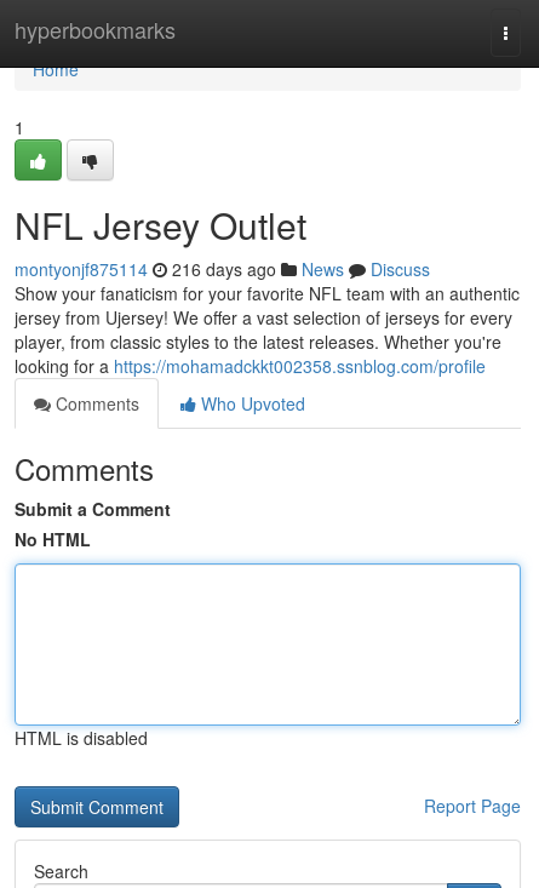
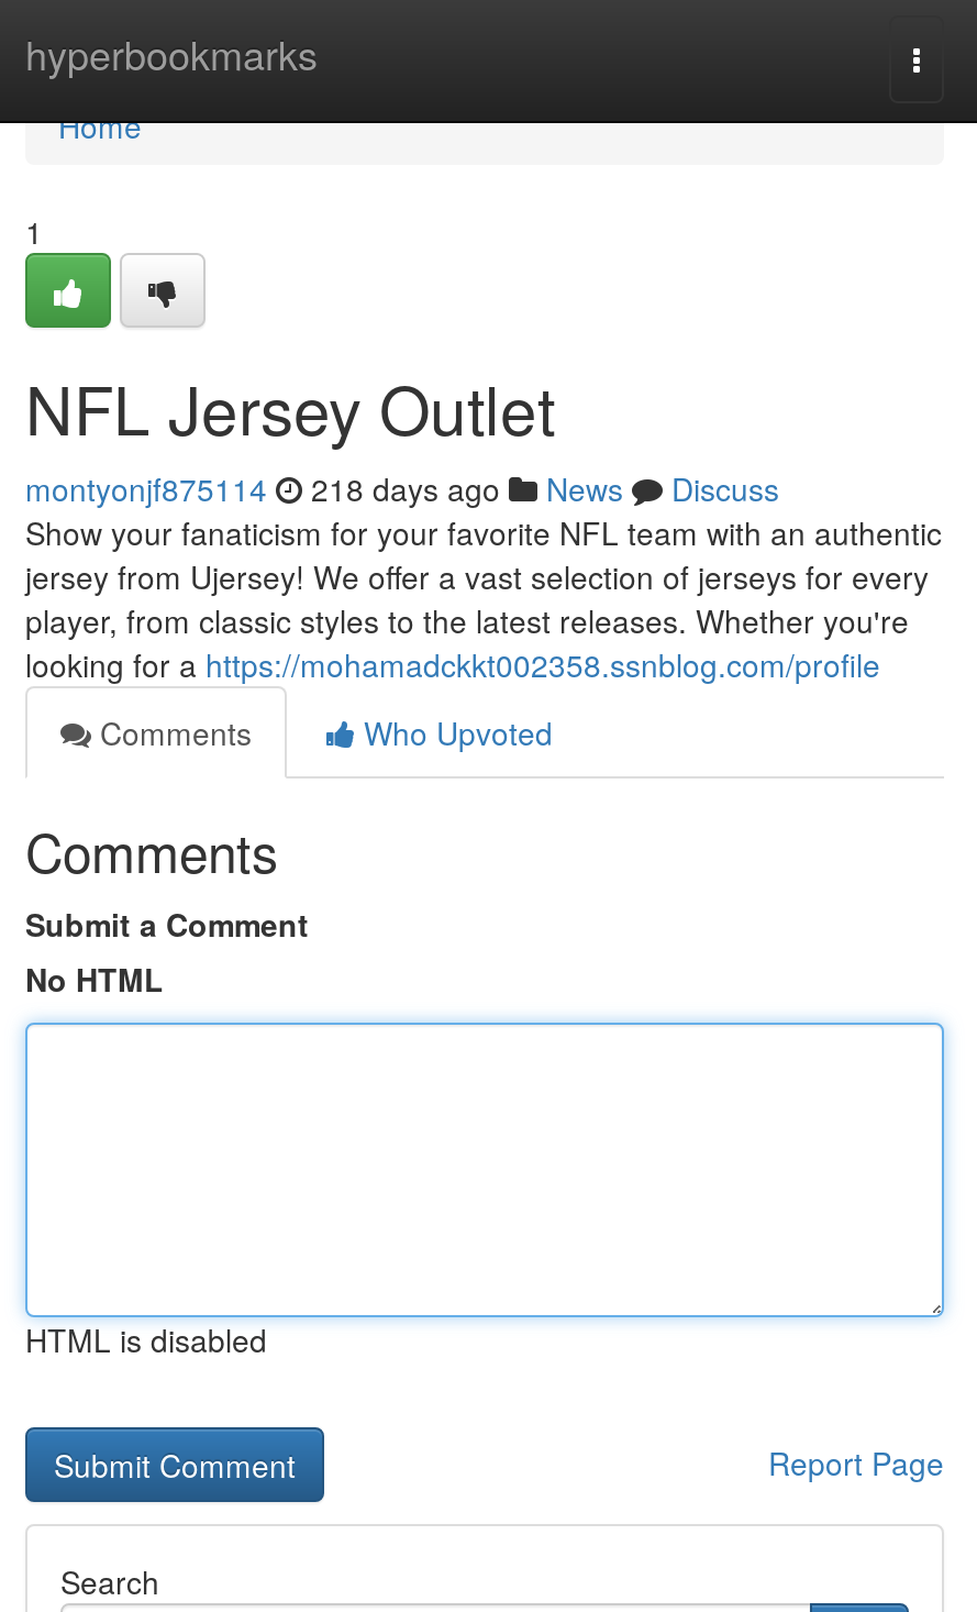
[15,257,430,281] montyonjf875114 216 days ago News Discuss -> [25,466,779,510] montyonjf875114 218 days ago News Discuss

